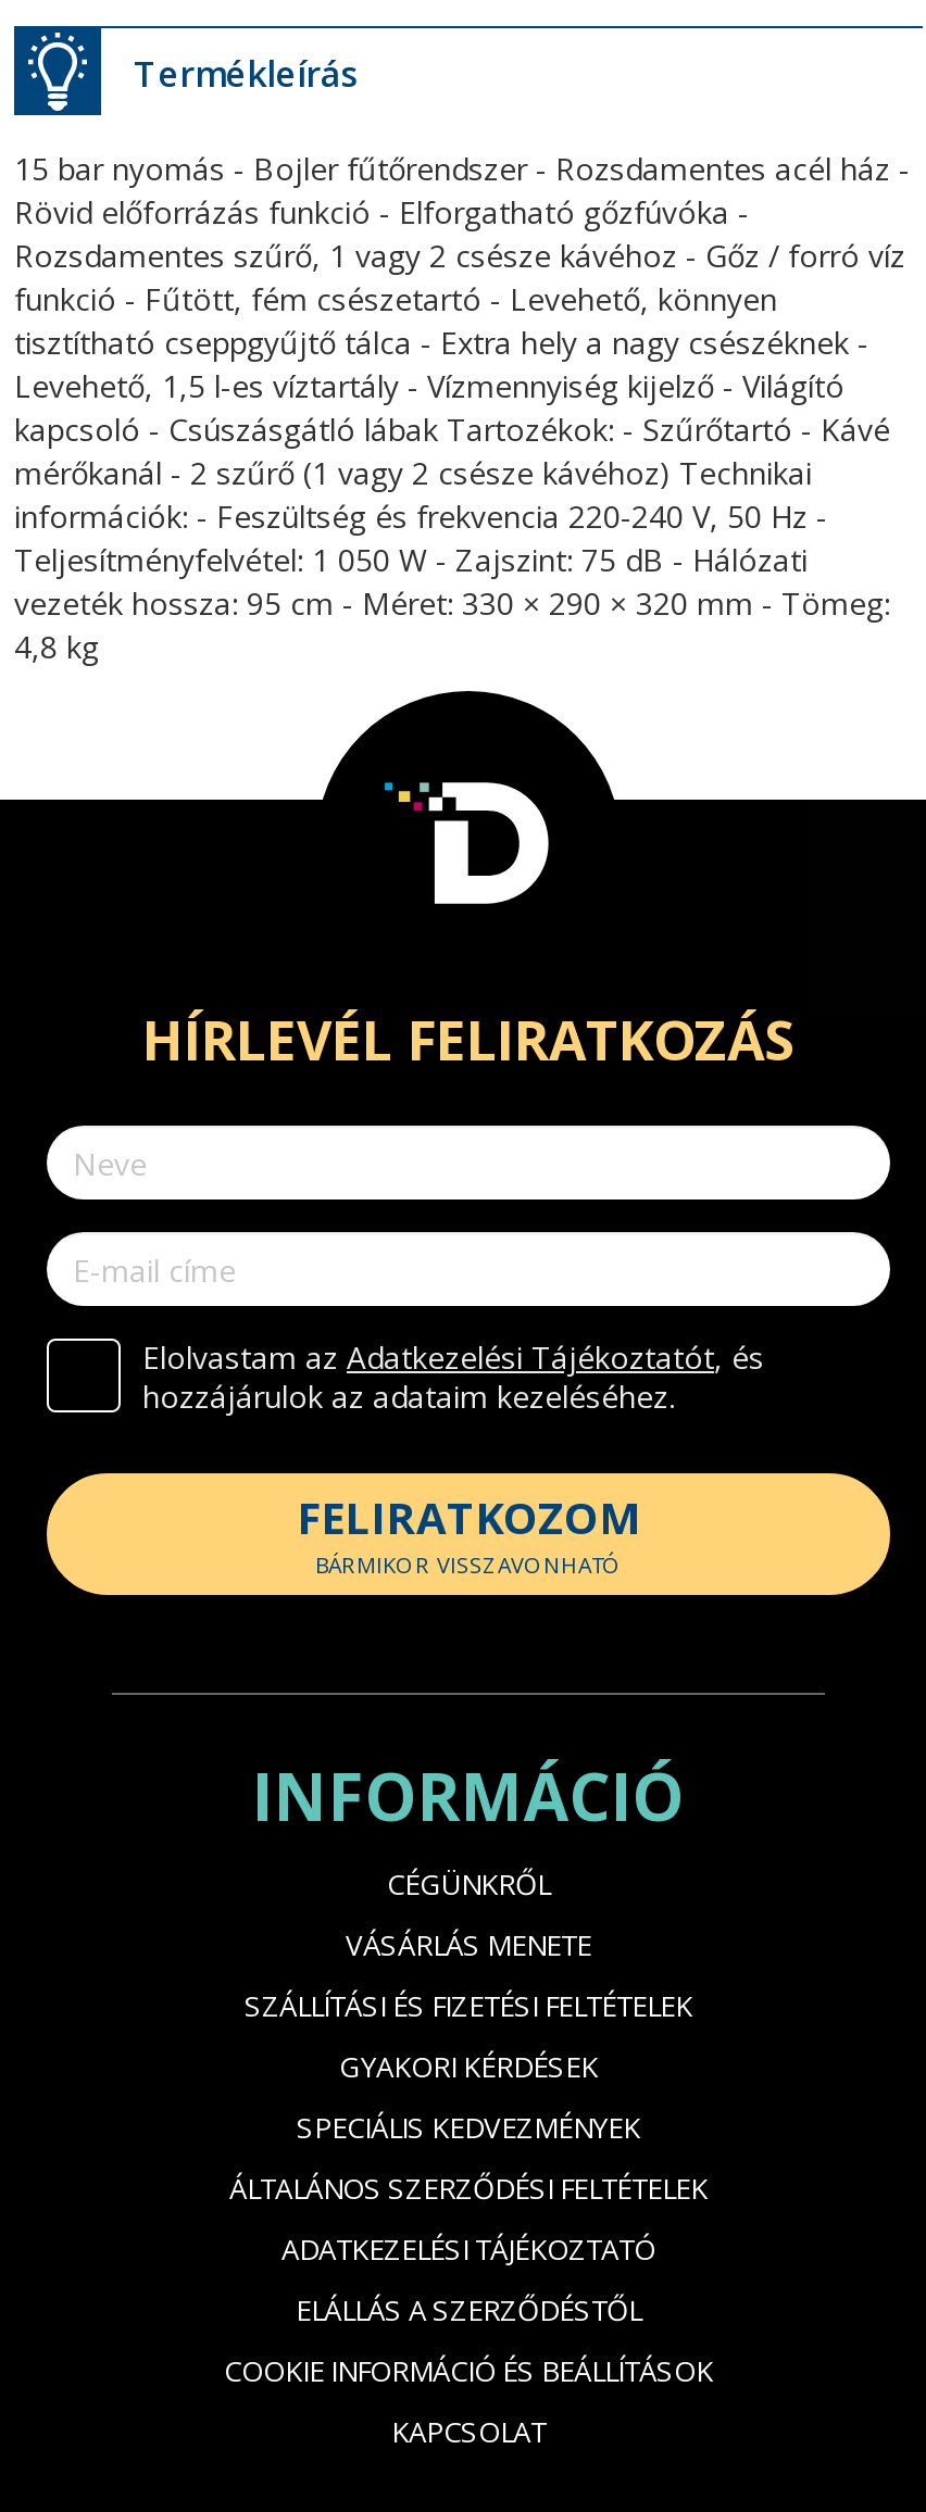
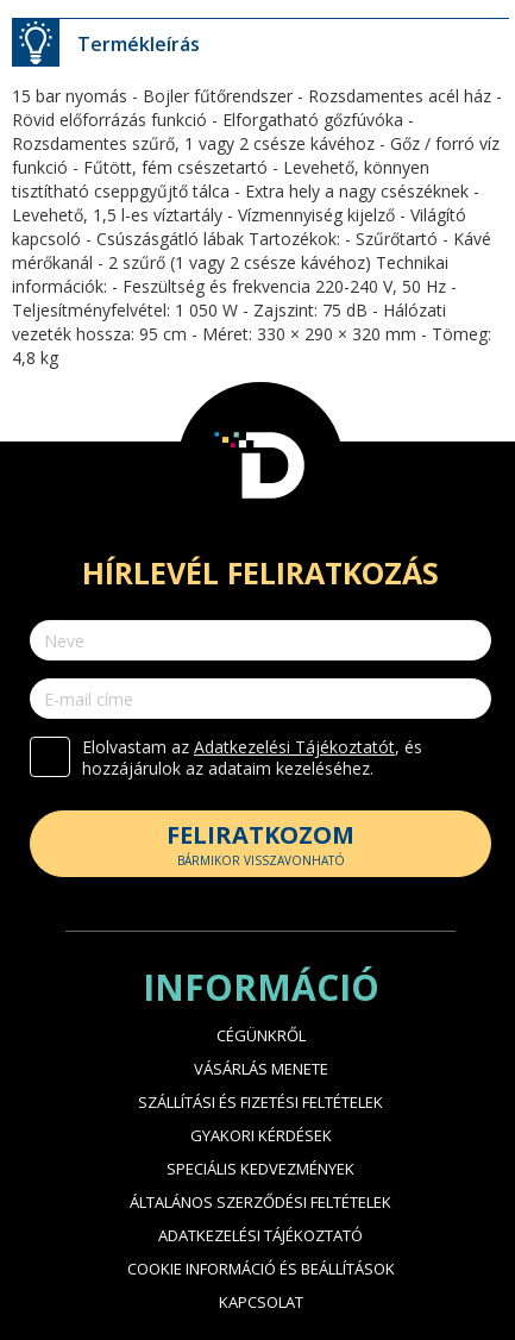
[296,2290,641,2329] ELÁLLÁS A SZERZŐDÉSTŐL -> none

